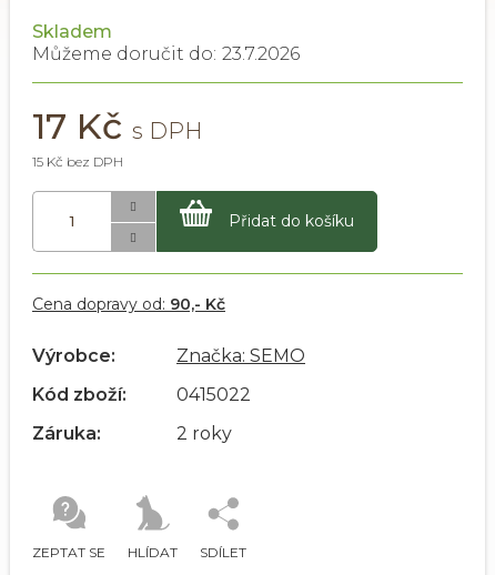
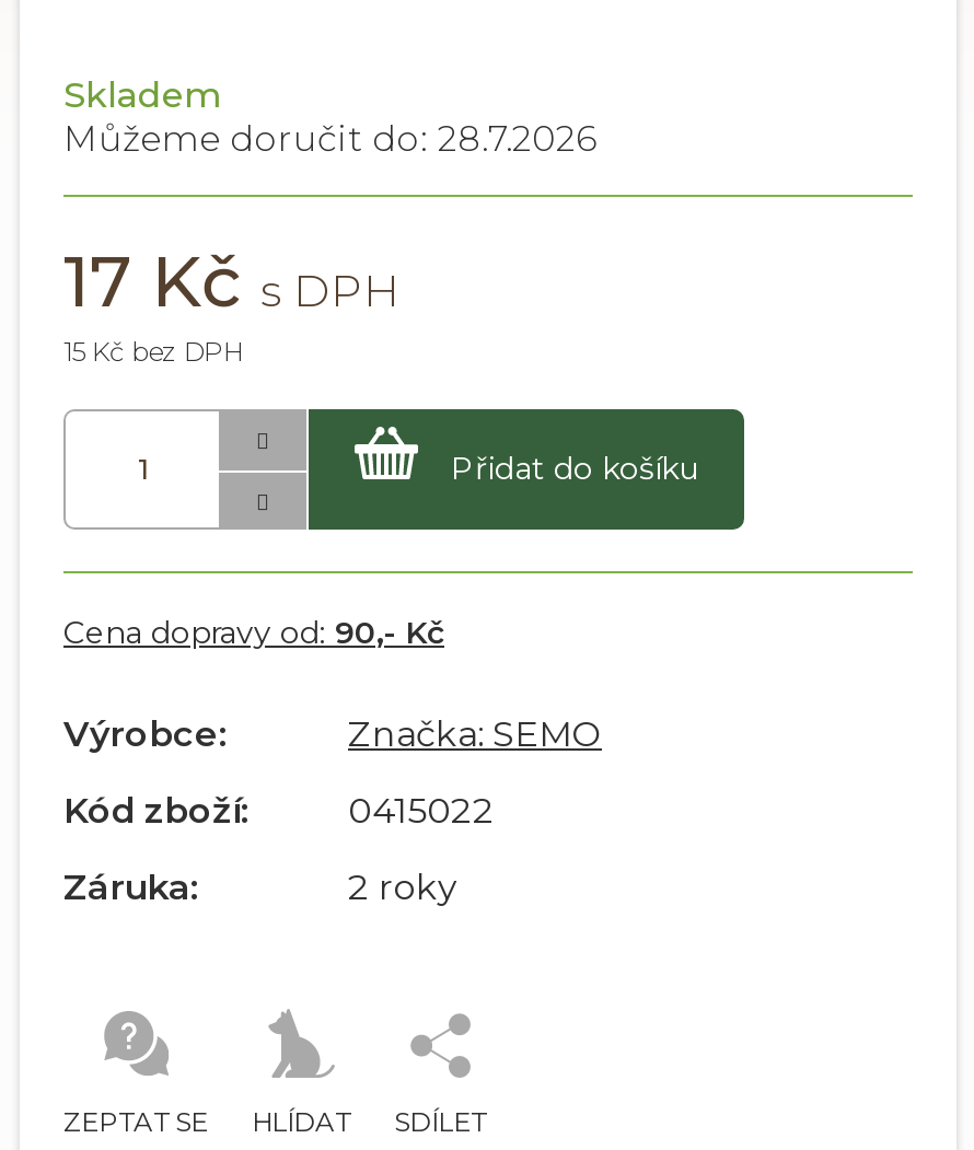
[32,43,300,64] Můžeme doručit do: 23.7.2026 -> [63,118,595,160] Můžeme doručit do: 28.7.2026

